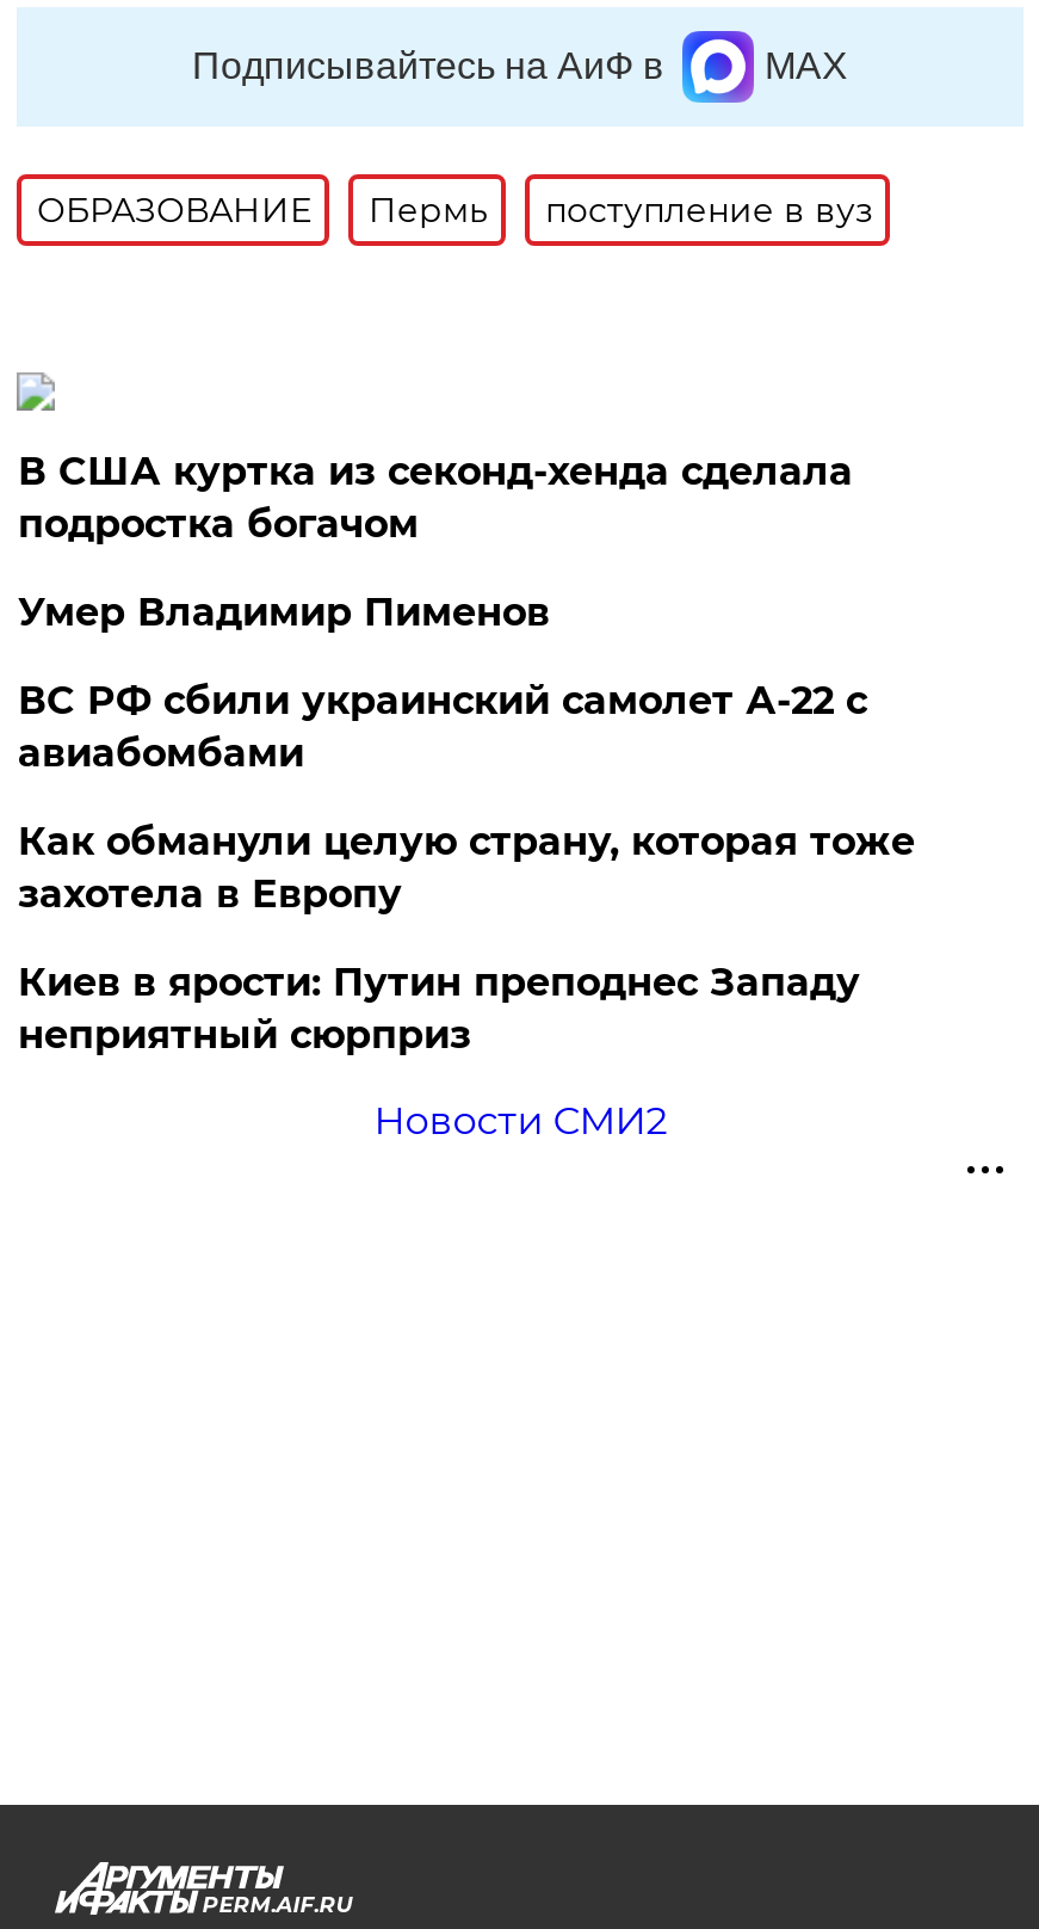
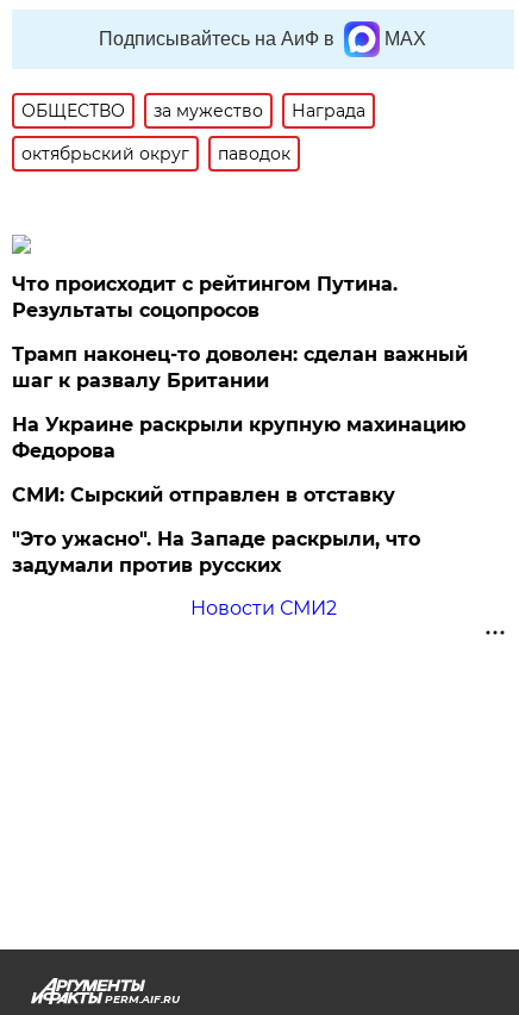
[37,189,872,232] ОБРАЗОВАНИЕ | Пермь | поступление в вуз -> [22,99,366,164] ОБЩЕСТВО | за мужество | Награда | октябрьский округ | паводок
[18,449,915,1058] В США куртка из секонд-хенда сделала | подростка богачом | Умер Владимир Пименов | ВС РФ сбили украинский самолет А-22 с | авиабомбами | Как обманули целую страну, которая тоже | захотела в Европу | Киев в ярости: Путин преподнес Западу | неприятный сюрприз -> [12,272,468,576] Что происходит с рейтингом Путина. | Результаты соцопросов | Трамп наконец-то доволен: сделан важный | шаг к развалу Британии | На Украине раскрыли крупную махинацию | Федорова | СМИ: Сырский отправлен в отставку | "Это ужасно". На Западе раскрыли, что | задумали против русских

